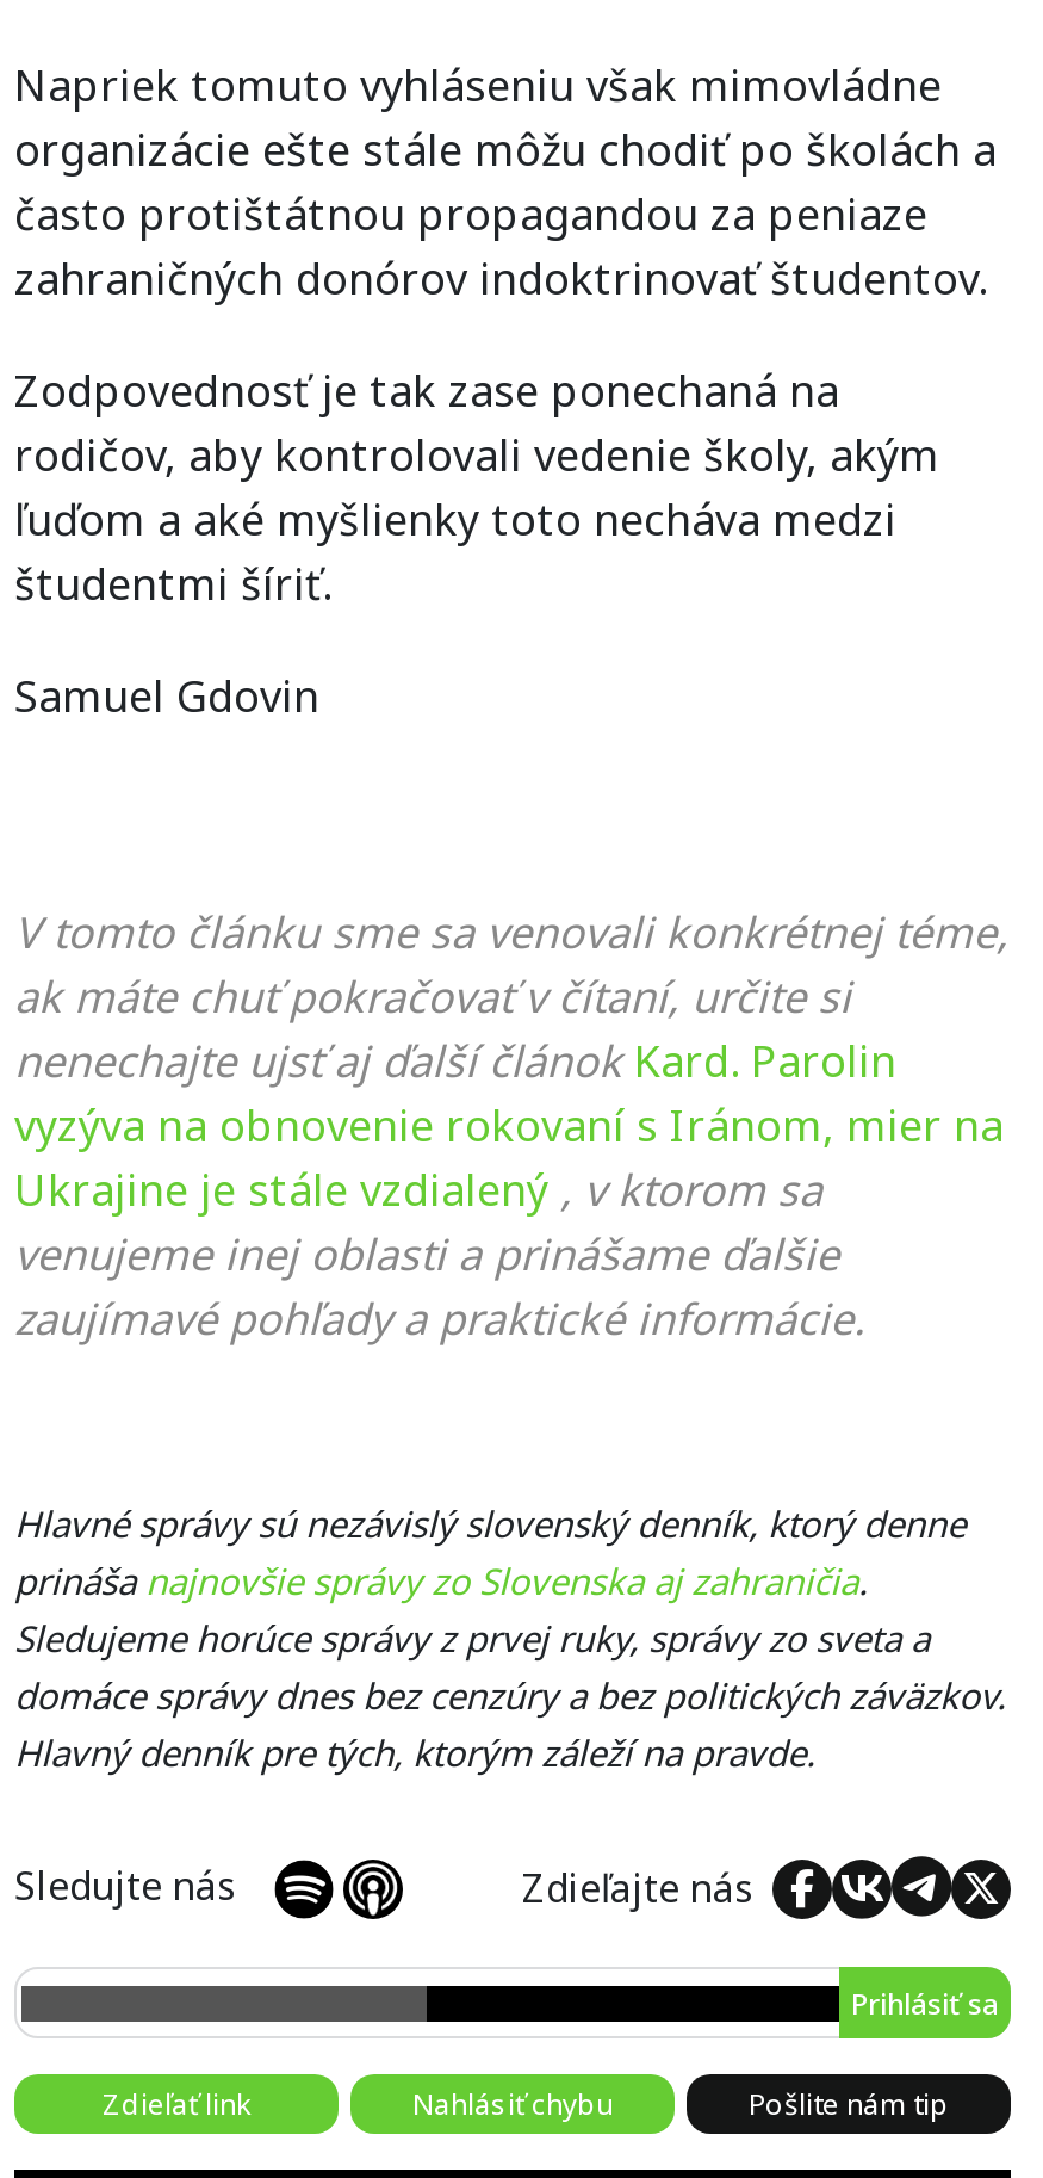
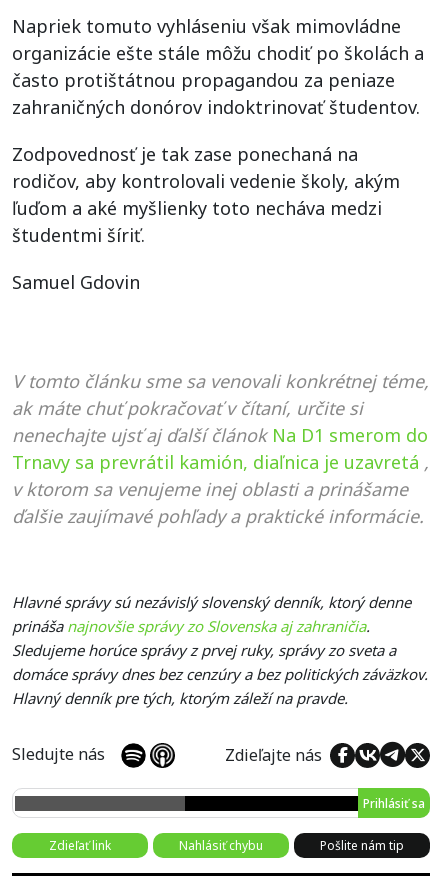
[14,1032,1004,1347] nenechajte ujsť aj ďalší článok Kard. Parolin | vyzýva na obnovenie rokovaní s Iránom, mier na | Ukrajine je stále vzdialený , v ktorom sa | venujeme inej oblasti a prinášame ďalšie | zaujímavé pohľady a praktické informácie. -> [12,423,429,528] nenechajte ujsť aj ďalší článok Na D1 smerom do | Trnavy sa prevrátil kamión, diaľnica je uzavretá , | v ktorom sa venujeme inej oblasti a prinášame | ďalšie zaujímavé pohľady a praktické informácie.

